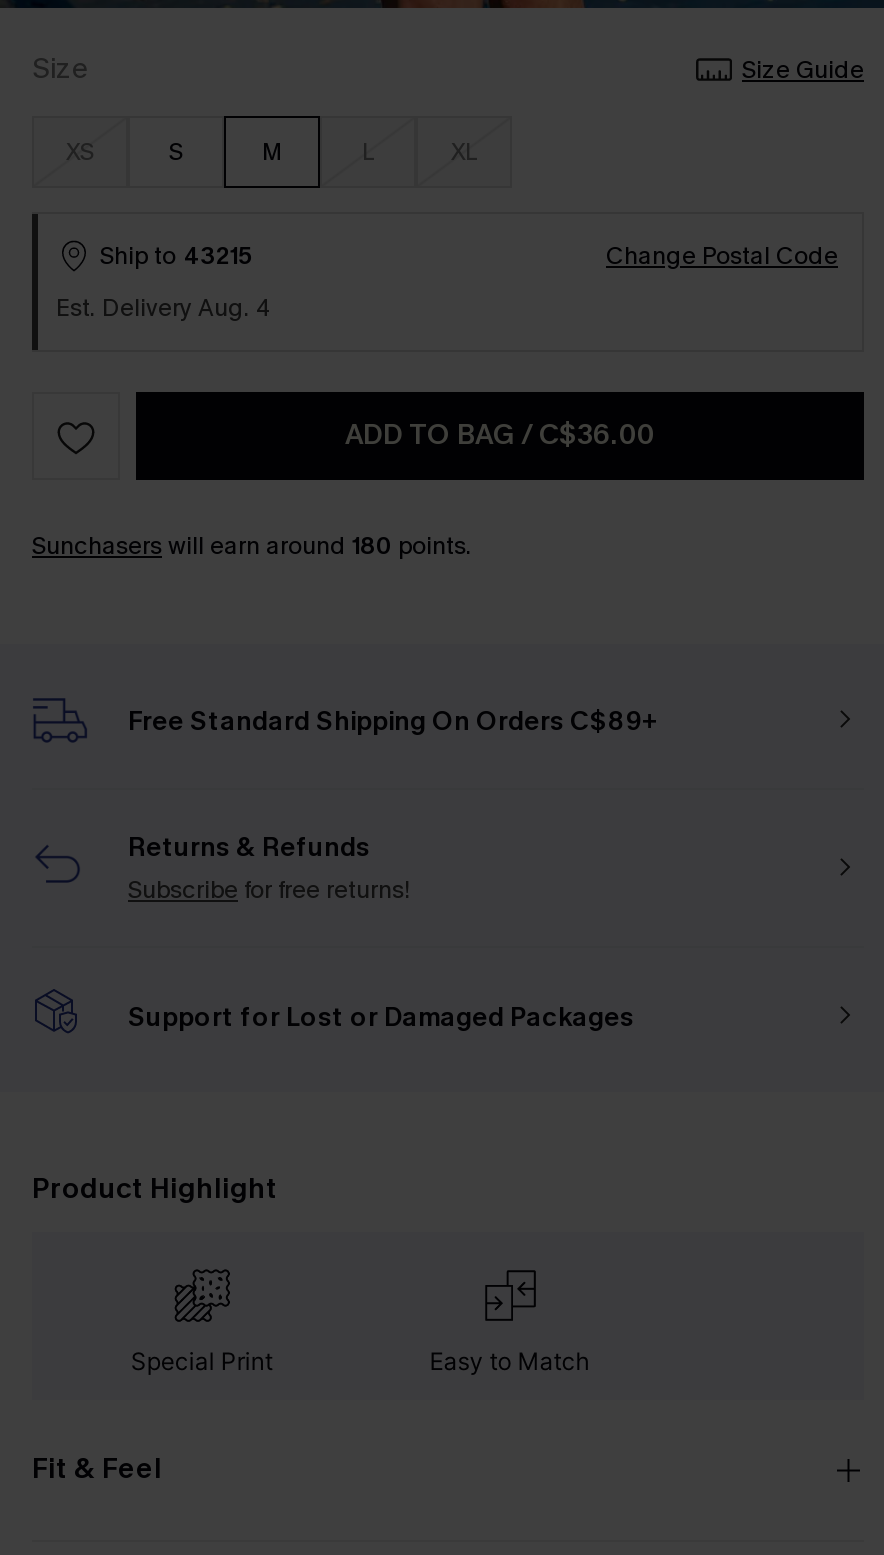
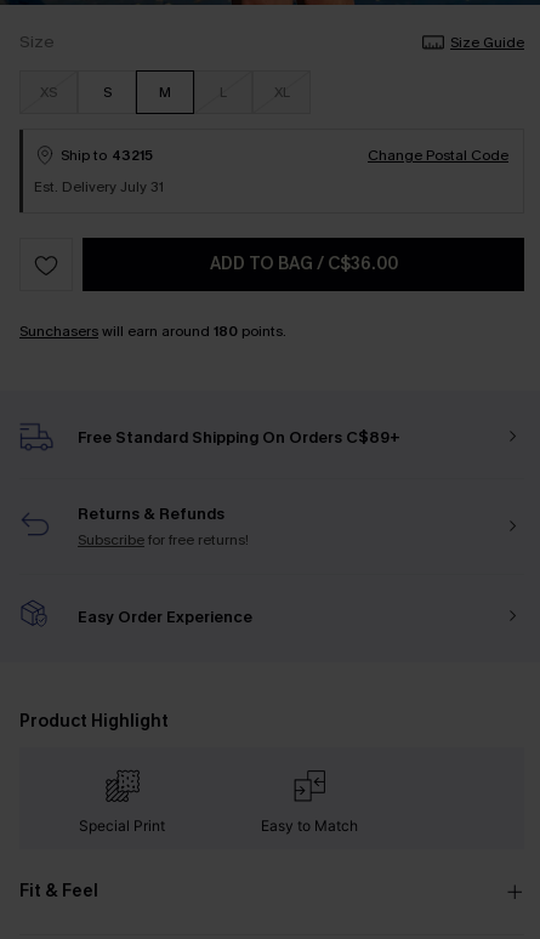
[56,292,272,324] Est. Delivery Aug. 4 -> [34,177,164,197] Est. Delivery July 31
[128,999,634,1033] Support for Lost or Damaged Packages -> [78,606,252,627] Easy Order Experience

